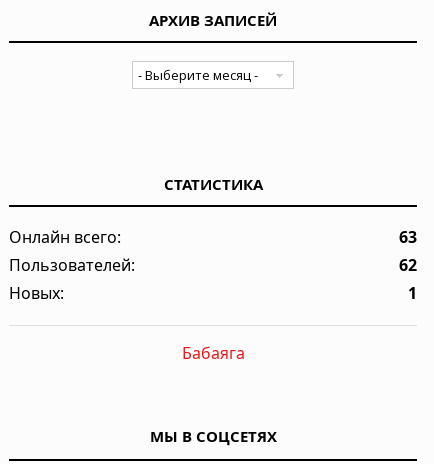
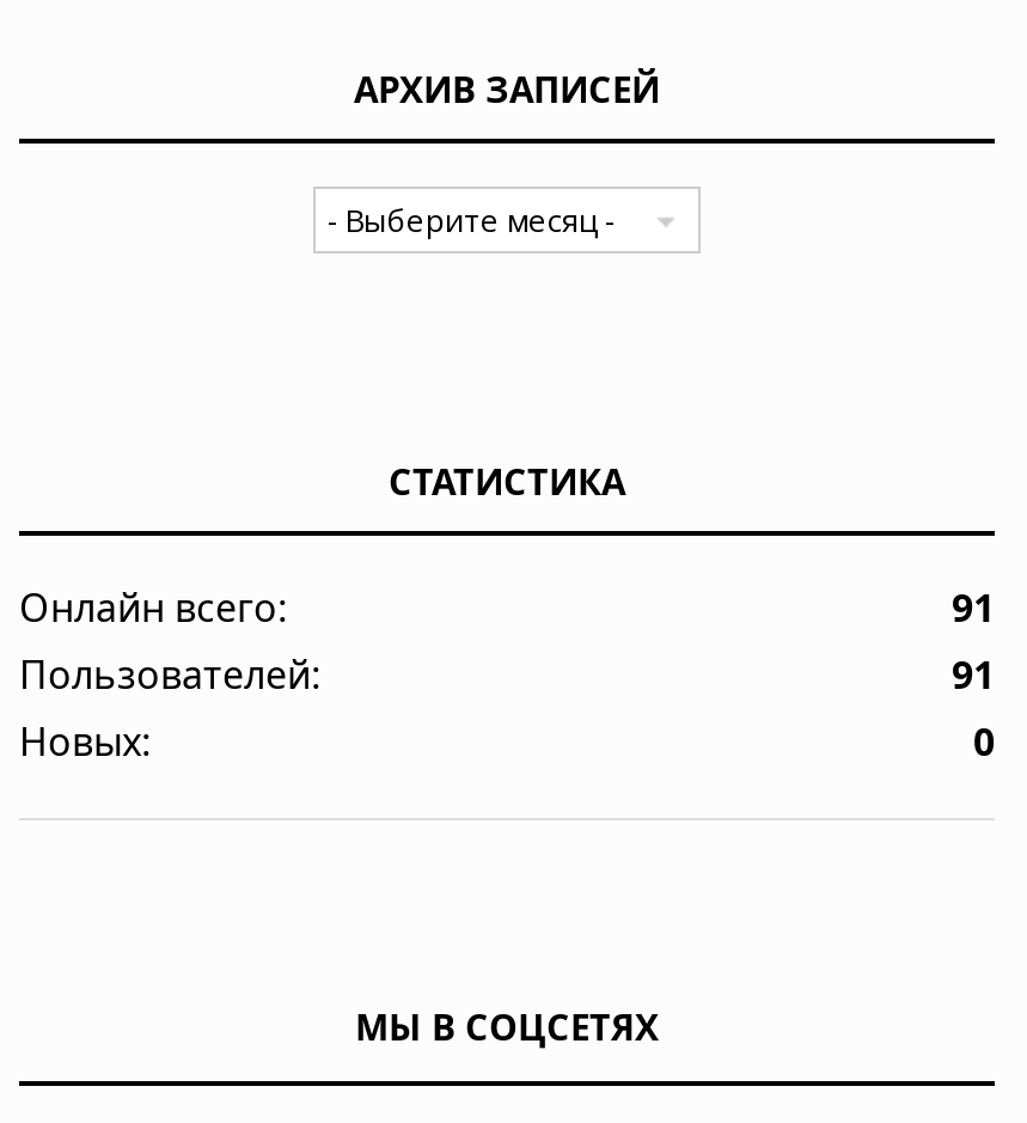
[399,226,417,248] 63 -> [952,581,995,634] 91
[399,254,417,276] 62 -> [952,648,995,701] 91
[181,282,417,364] 1 | Бабаяга -> [973,715,995,768] 0

